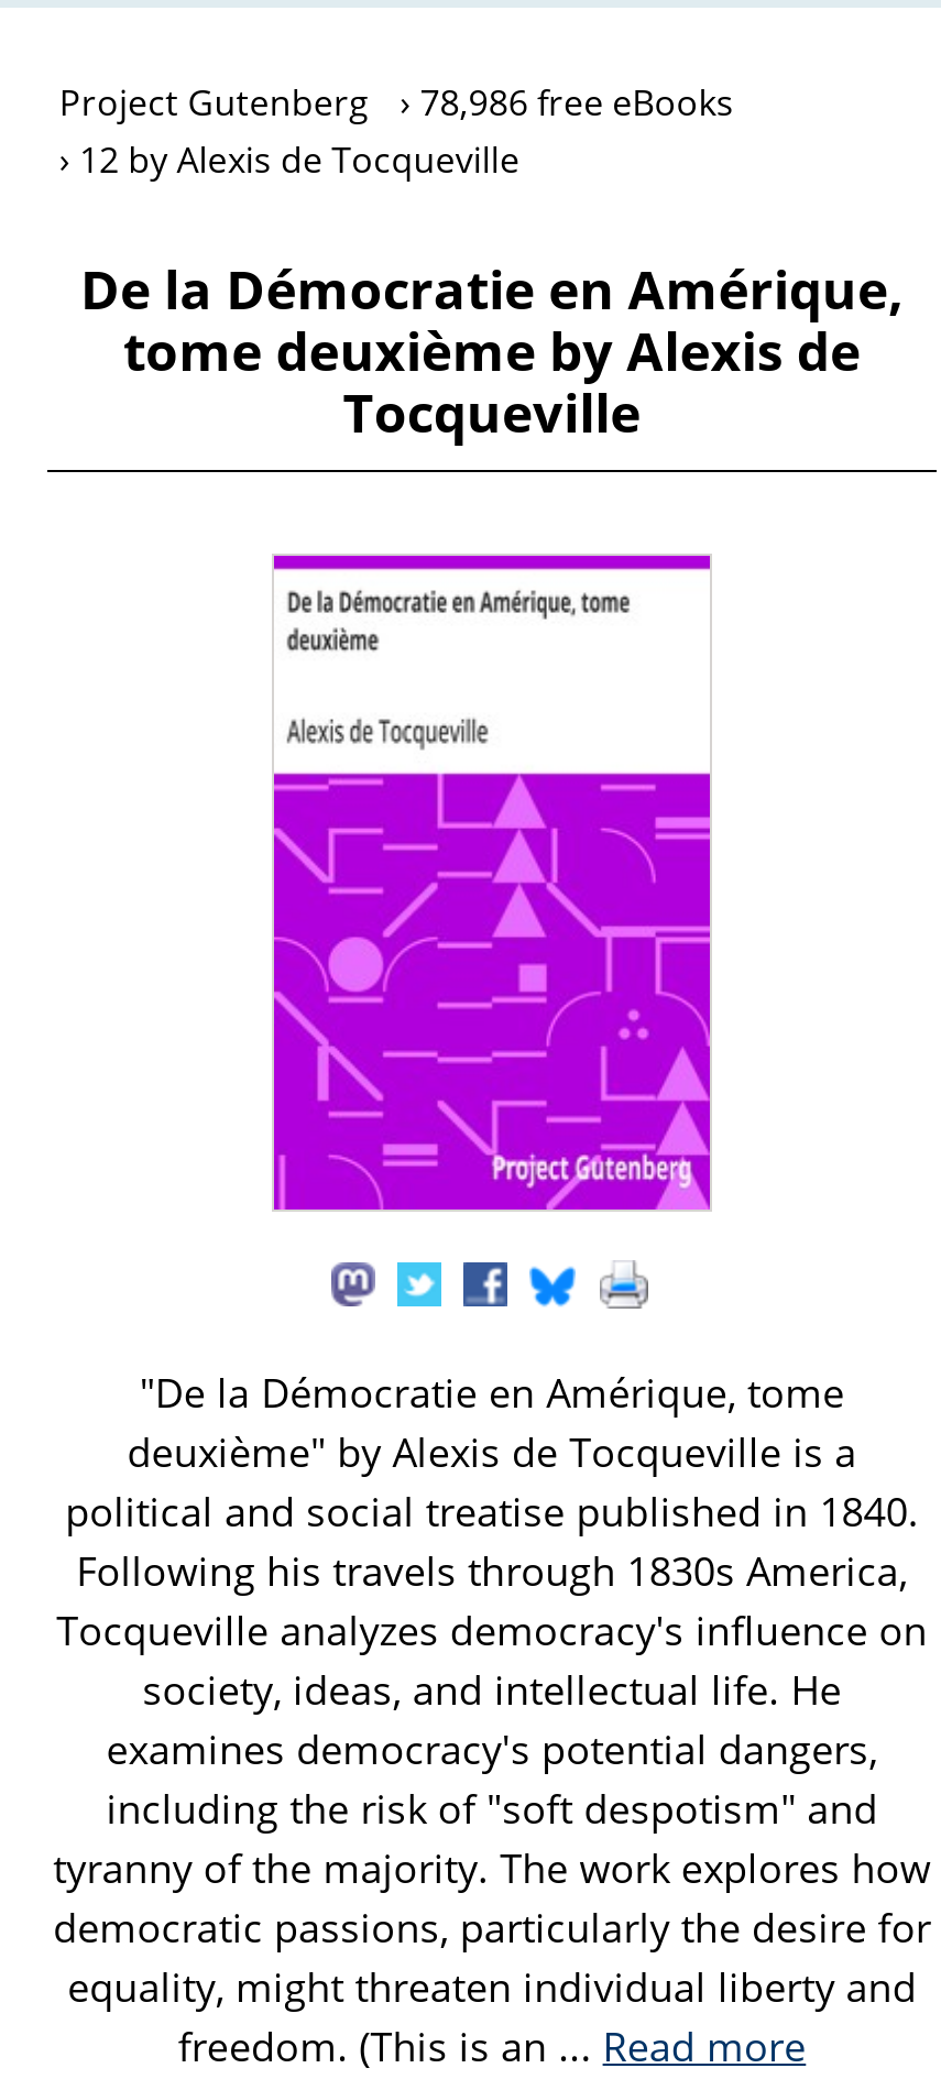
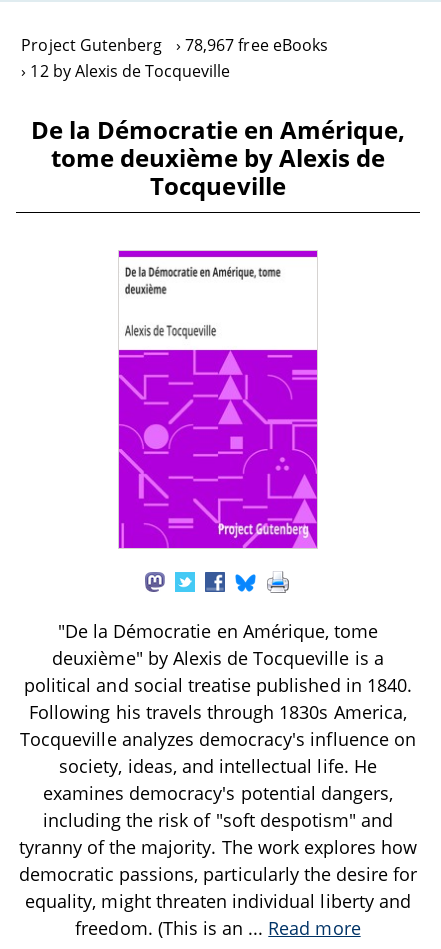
[59,78,734,127] Project Gutenberg 78,986 free eBooks -> [21,34,328,56] Project Gutenberg 78,967 free eBooks

